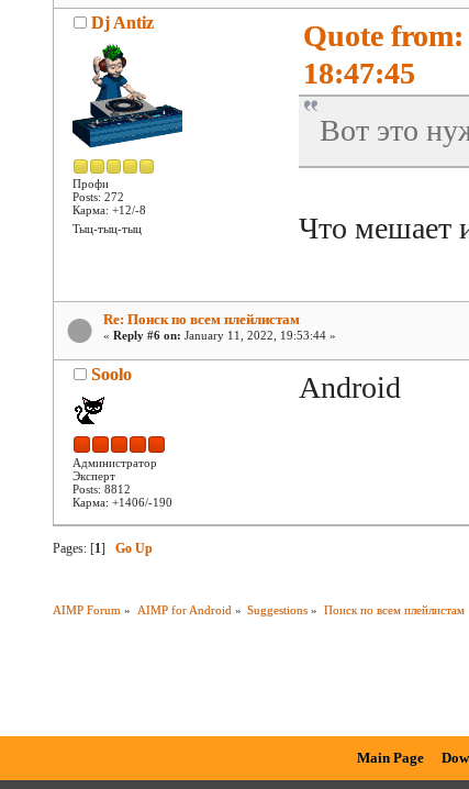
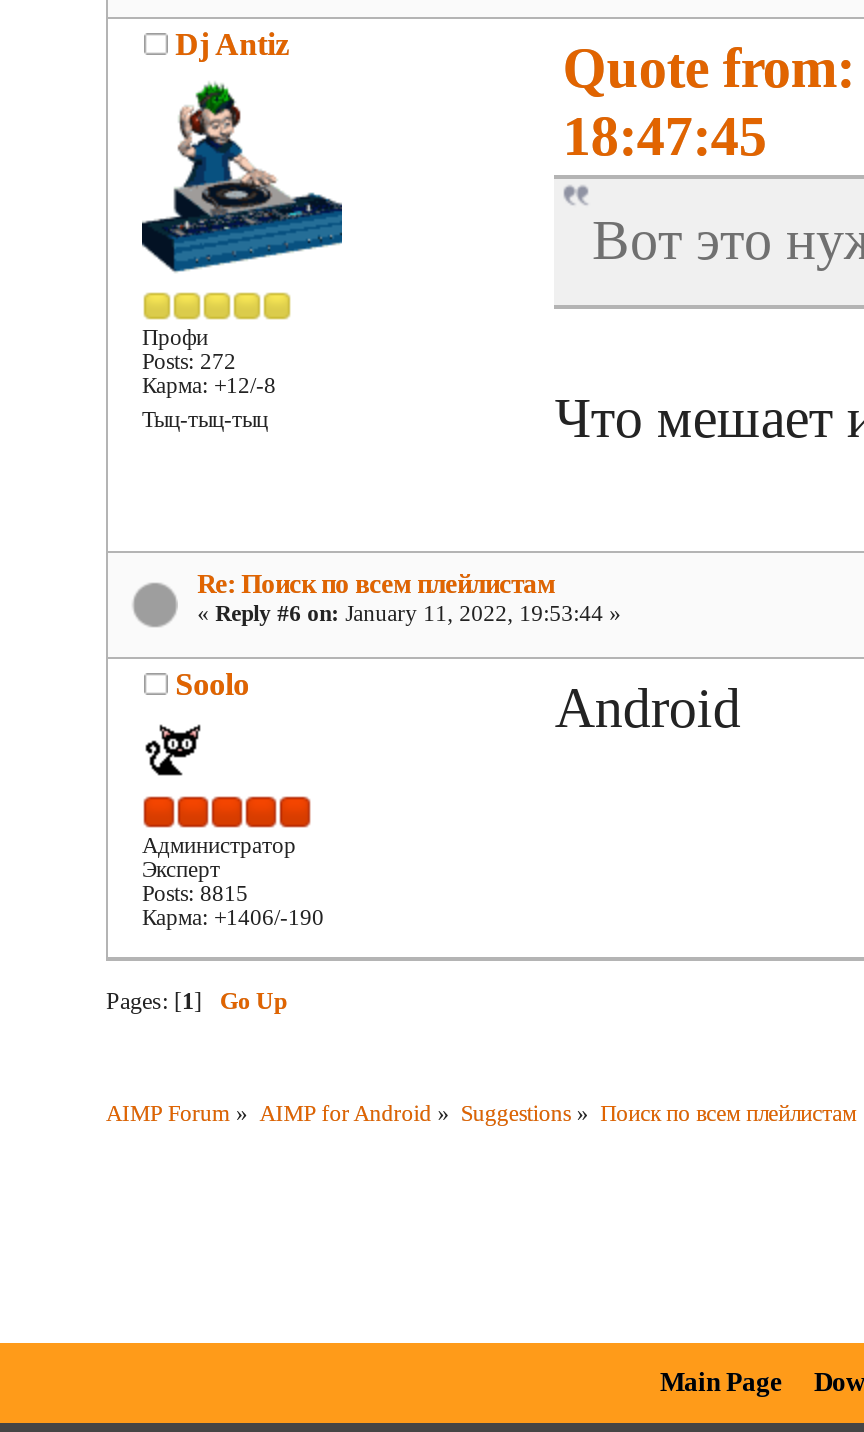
[72,482,131,495] Posts: 8812 -> [142,880,248,904] Posts: 8815

